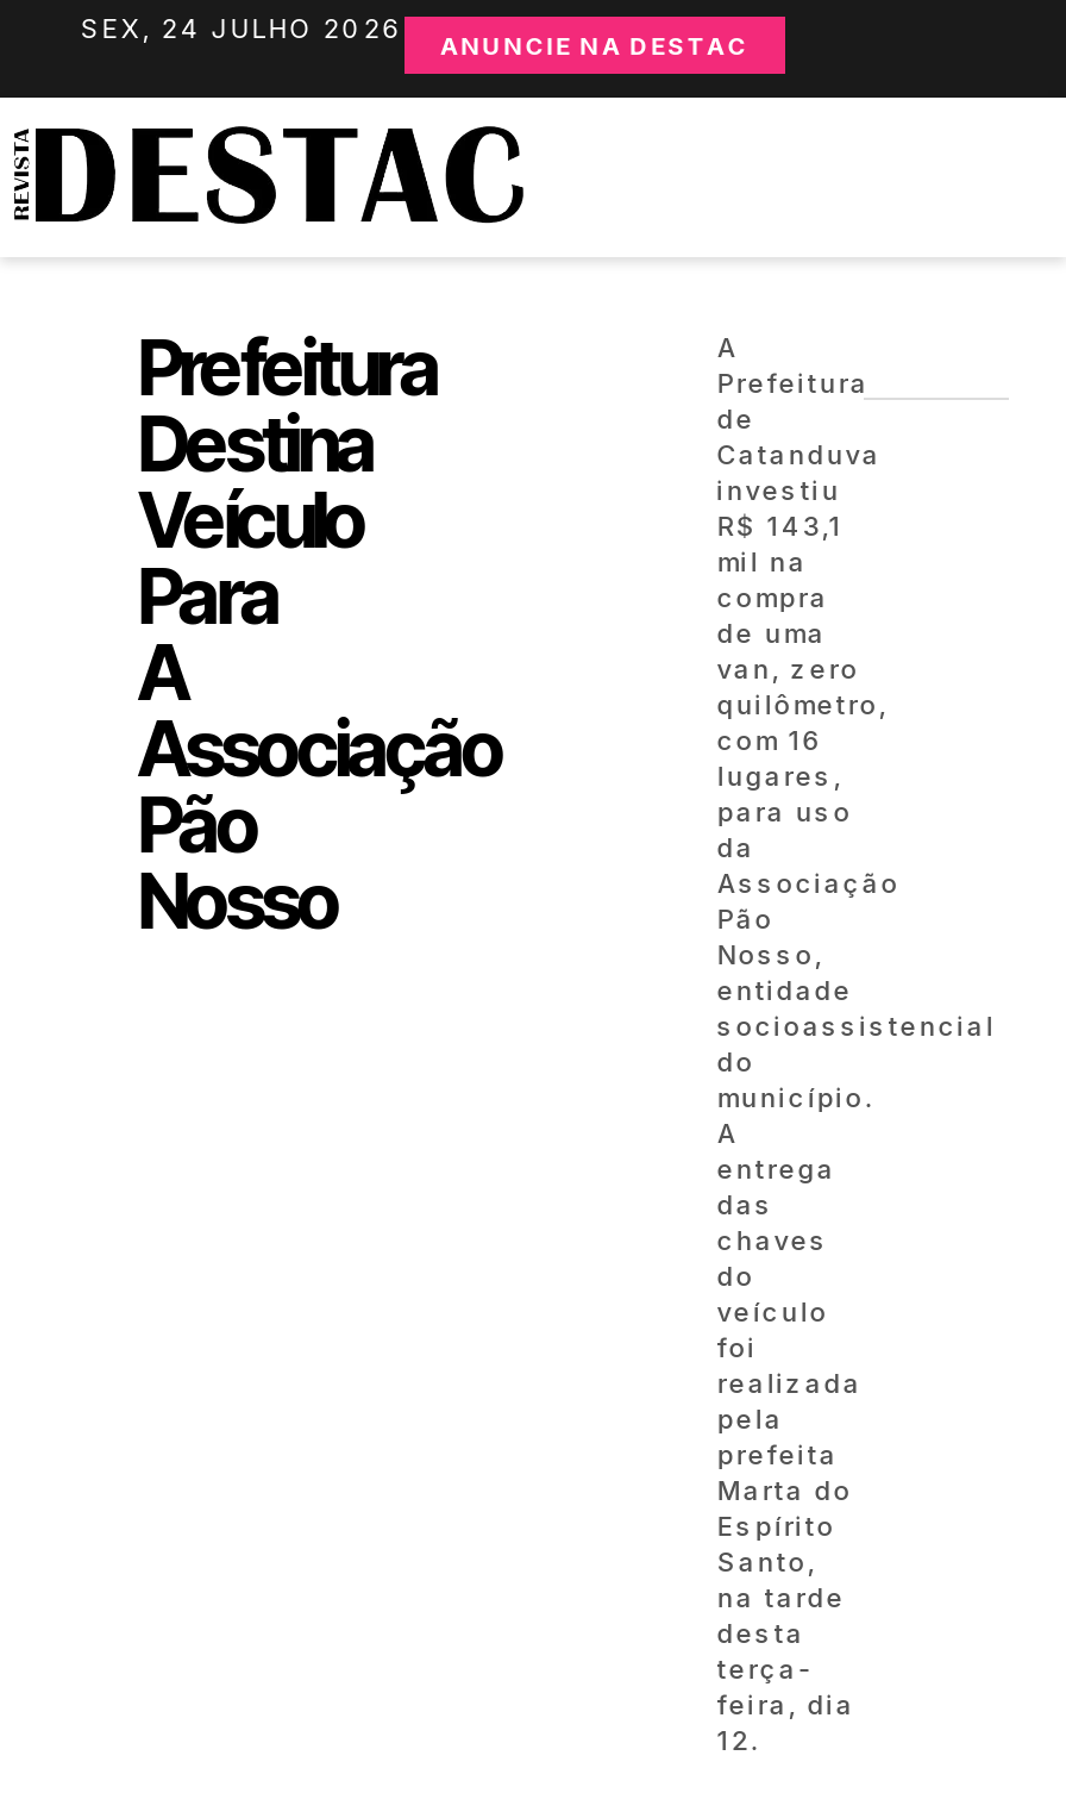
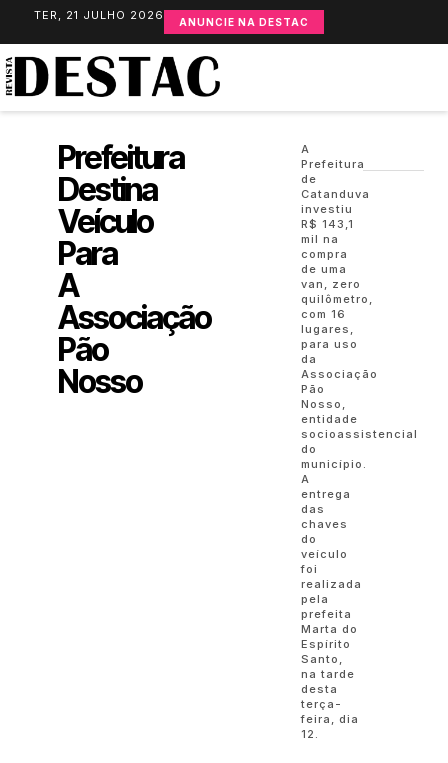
[80,12,749,60] SEX, 24 JULHO 2026 ANUNCIE NA DESTAC -> [34,8,309,28] TER, 21 JULHO 2026 ANUNCIE NA DESTAC

